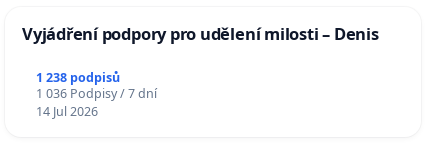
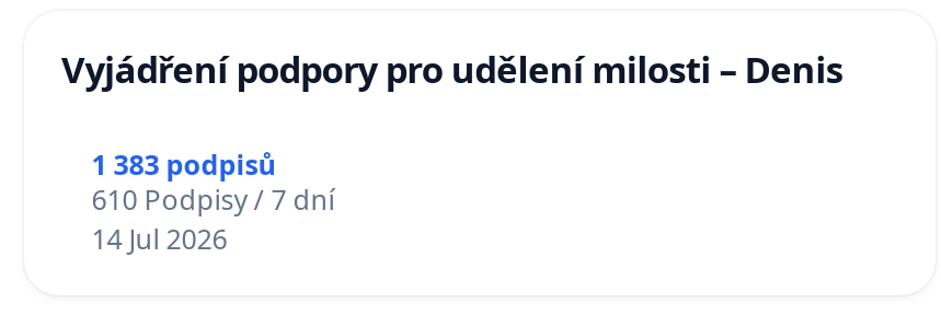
[36,69,120,86] 1 238 podpisů -> [92,147,276,184] 1 383 podpisů
[36,85,157,102] 1 036 Podpisy / 7 dní -> [92,182,335,219] 610 Podpisy / 7 dní

